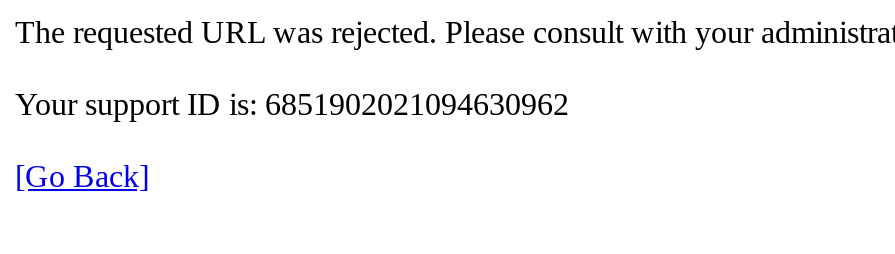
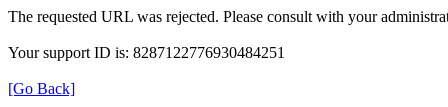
[15,87,569,121] Your support ID is: 6851902021094630962 -> [8,44,285,61] Your support ID is: 8287122776930484251

